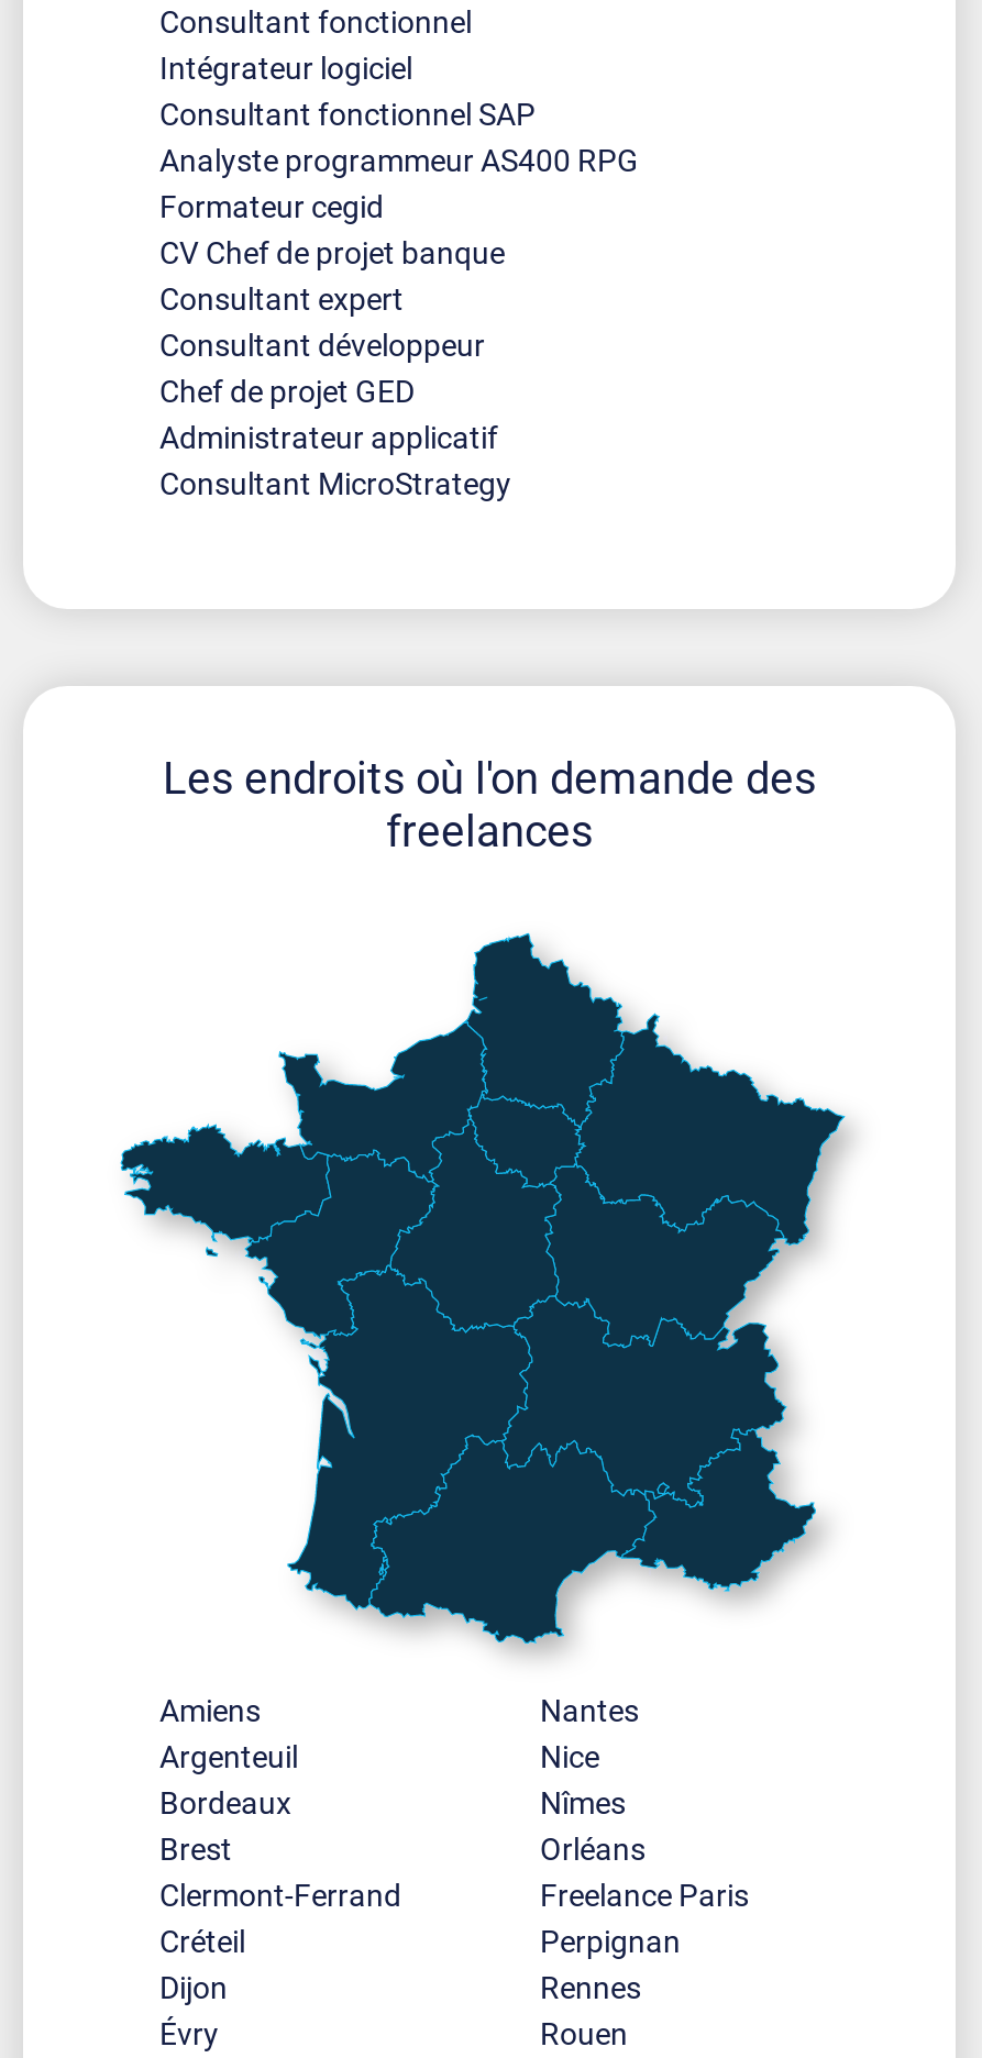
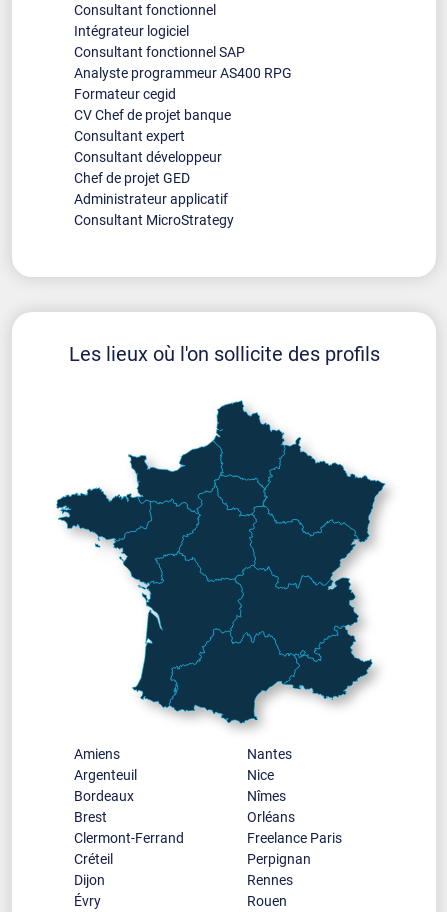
[163,753,816,858] Les endroits où l'on demande des | freelances -> [68,342,379,366] Les lieux où l'on sollicite des profils

